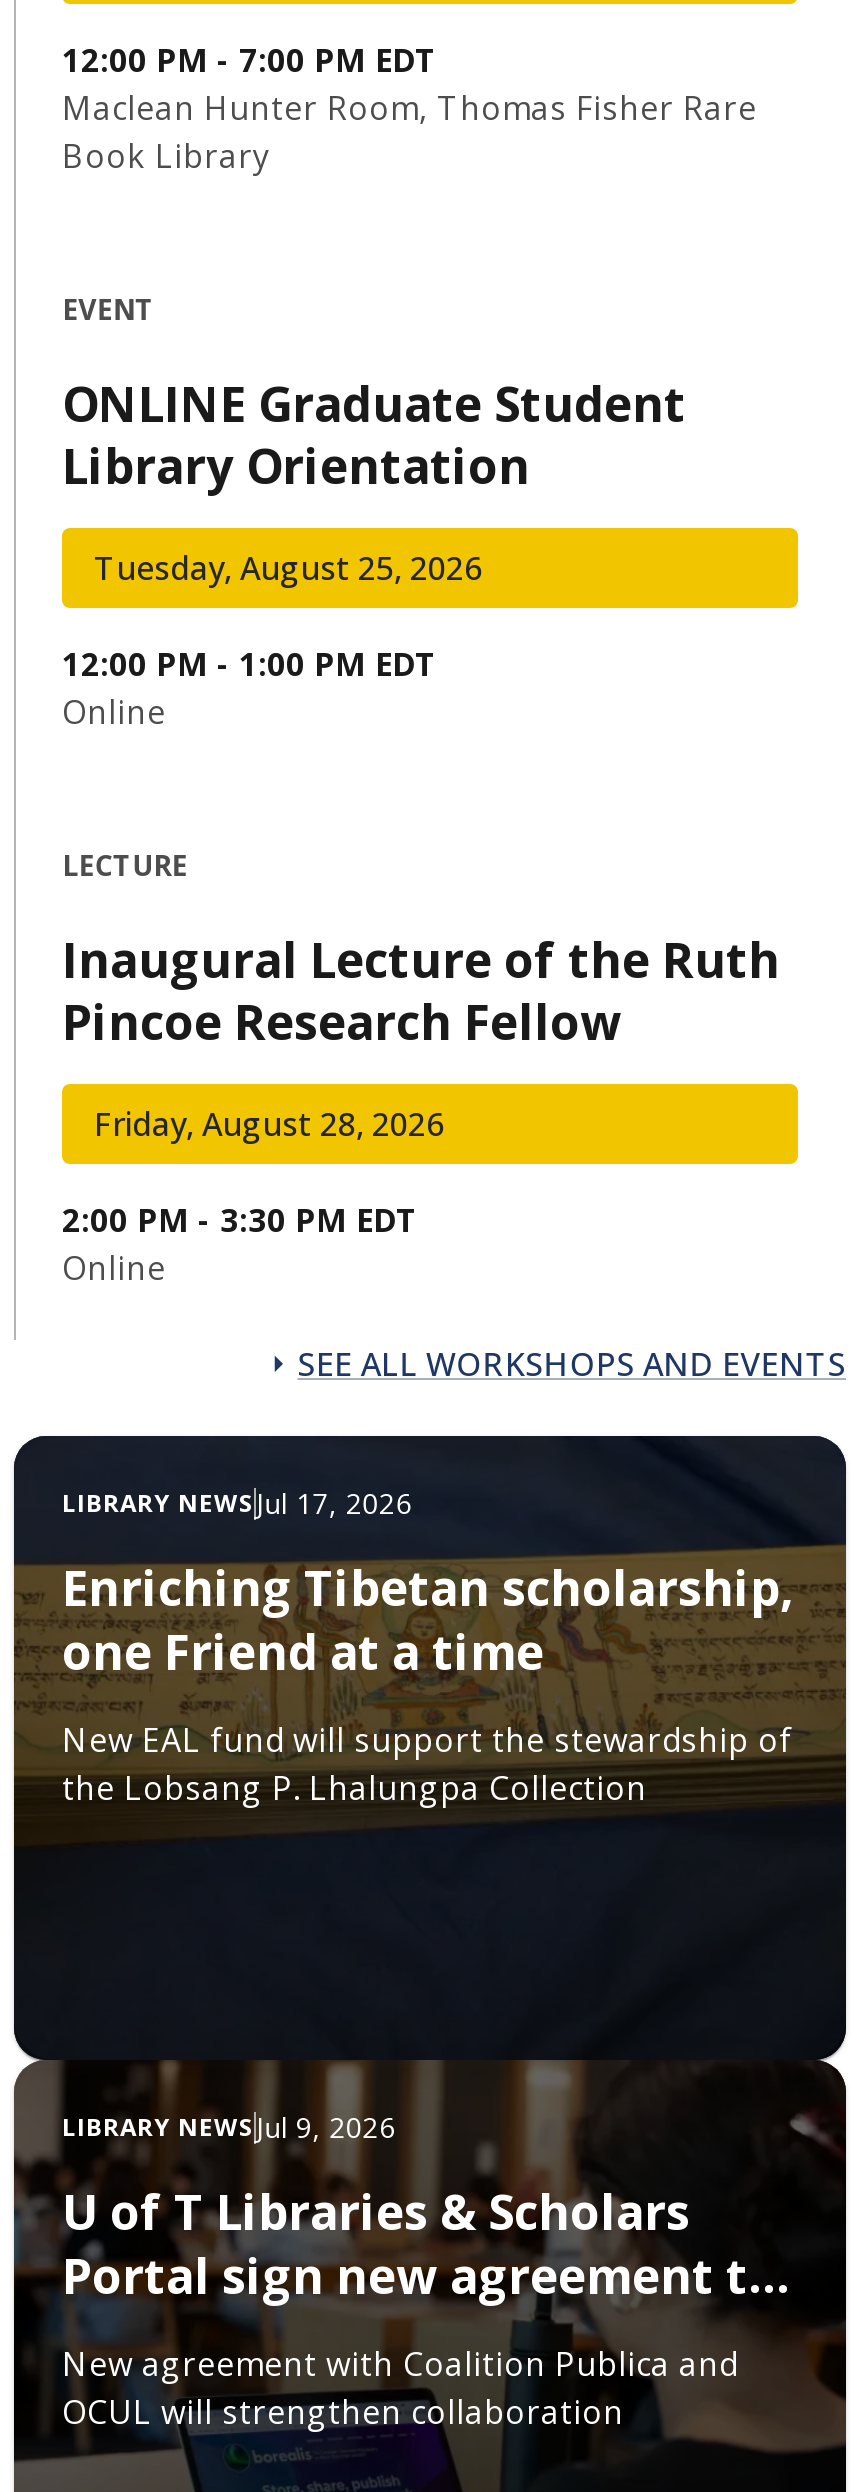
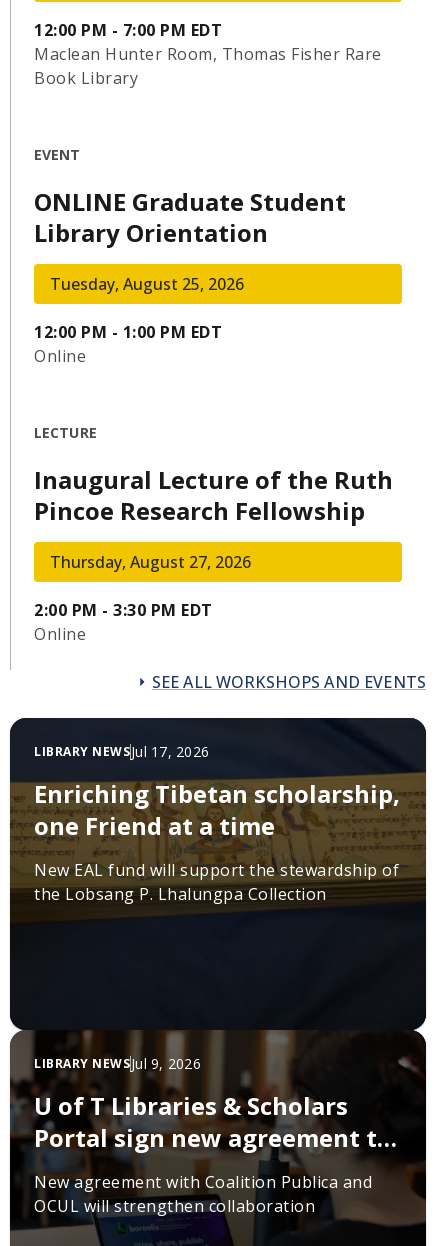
[62,987,622,1053] Pincoe Research Fellow -> [34,494,365,527] Pincoe Research Fellowship
[94,1101,444,1145] Friday, August 28, 2026 -> [50,551,251,573] Thursday, August 27, 2026

